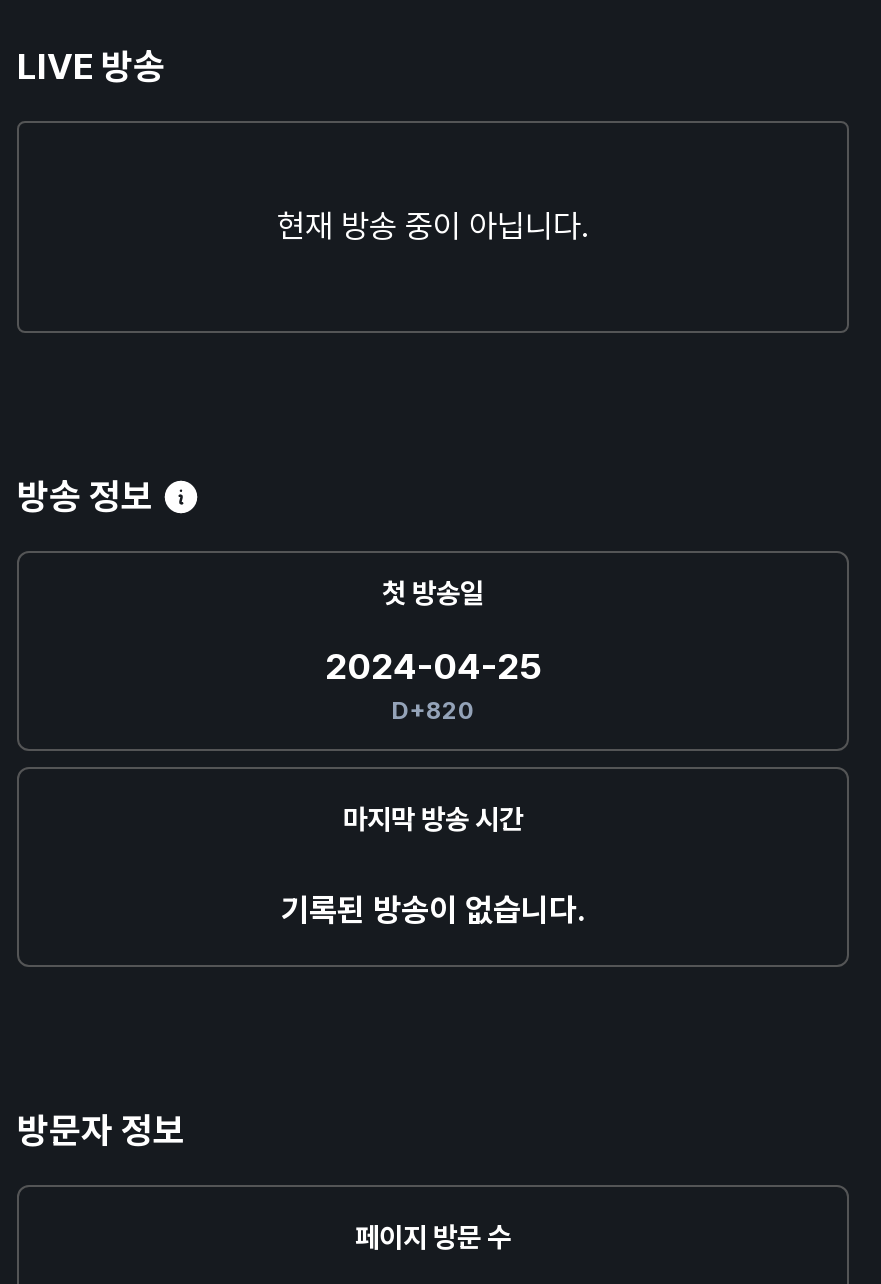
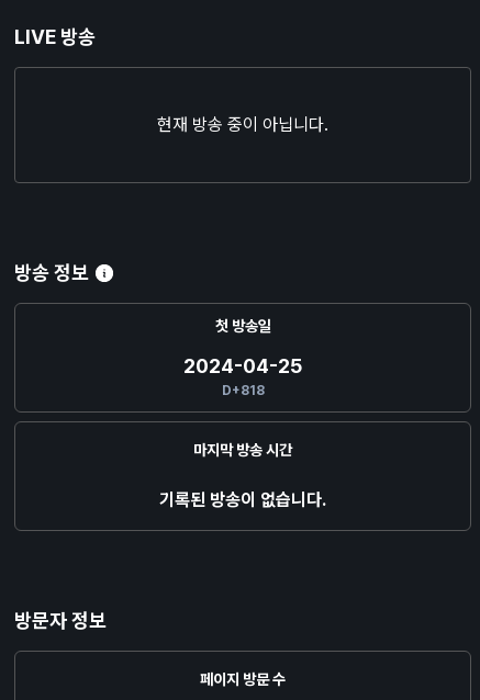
[392,697,474,725] D+820 -> [221,383,264,398] D+818

